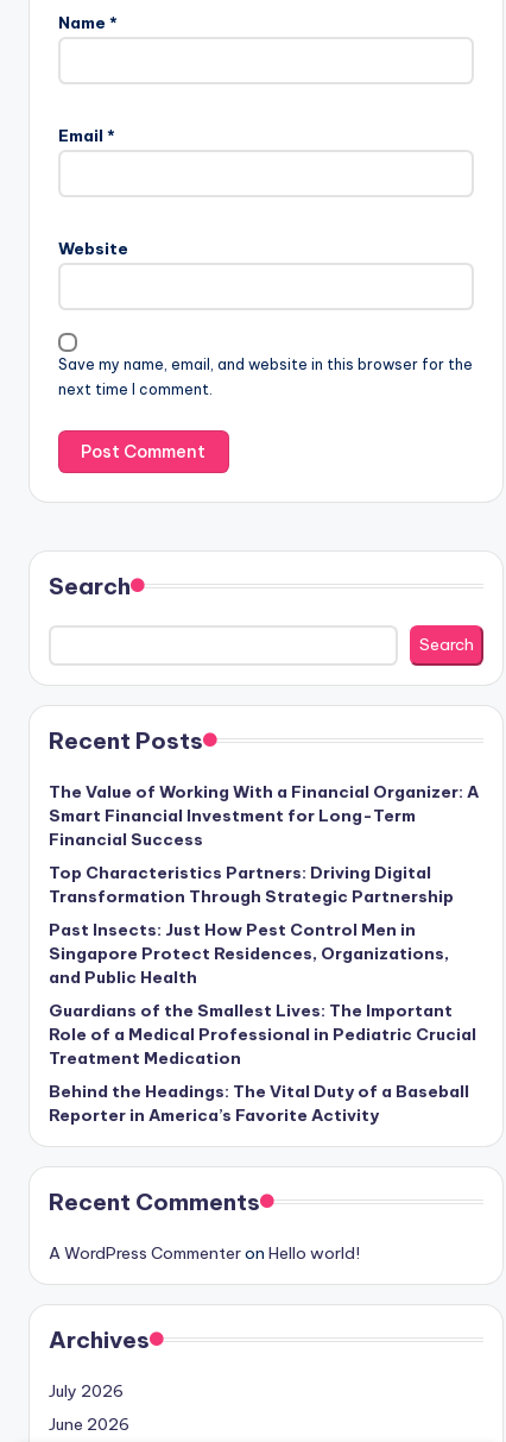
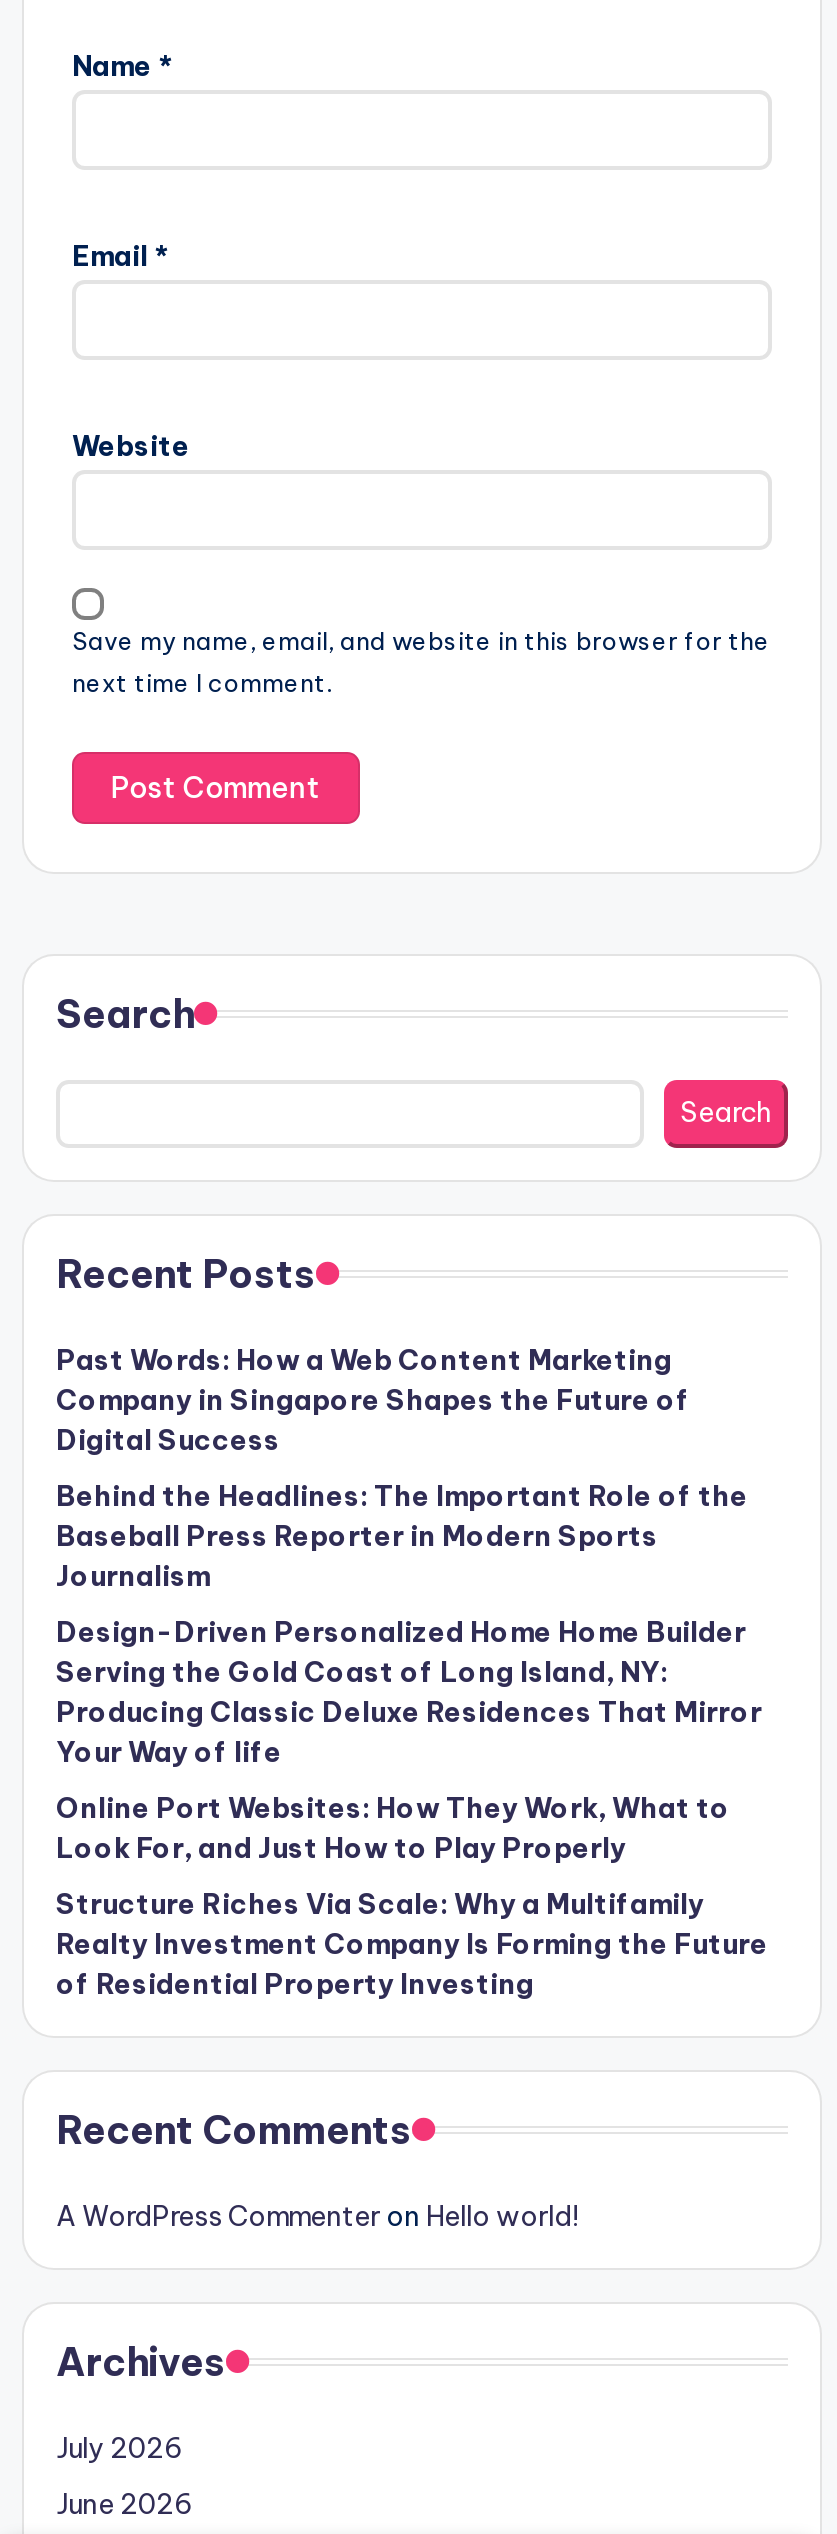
[49,781,479,850] The Value of Working With a Financial Organizer: A | Smart Financial Investment for Long-Term | Financial Success -> [56,1342,690,1458] Past Words: How a Web Content Marketing | Company in Singapore Shapes the Future of | Digital Success
[49,862,454,907] Top Characteristics Partners: Driving Digital | Transformation Through Strategic Partnership -> [56,1478,748,1594] Behind the Headlines: The Important Role of the | Baseball Press Reporter in Modern Sports | Journalism
[49,919,449,988] Past Insects: Just How Pest Control Men in | Singapore Protect Residences, Organizations, | and Public Health -> [56,1614,762,1770] Design-Driven Personalized Home Home Builder | Serving the Gold Coast of Long Island, NY: | Producing Classic Deluxe Residences That Mirror | Your Way of life
[49,1000,476,1068] Guardians of the Smallest Lives: The Important | Role of a Medical Professional in Pediatric Crucial | Treatment Medication -> [56,1790,730,1866] Online Port Websites: How They Work, What to | Look For, and Just How to Play Properly
[49,1080,469,1126] Behind the Headings: The Vital Duty of a Baseball | Reporter in America’s Favorite Activity -> [56,1886,768,2002] Structure Riches Via Scale: Why a Multifamily | Realty Investment Company Is Forming the Future | of Residential Property Investing

